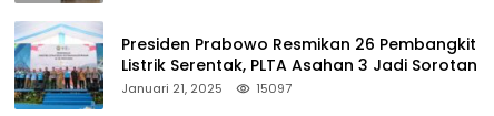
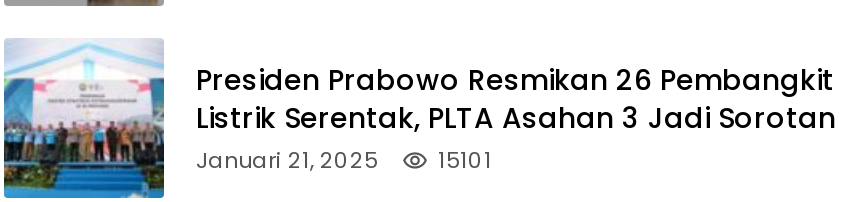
[121,79,292,97] Januari 21, 2025 15097 -> [196,143,492,175] Januari 21, 2025 15101

